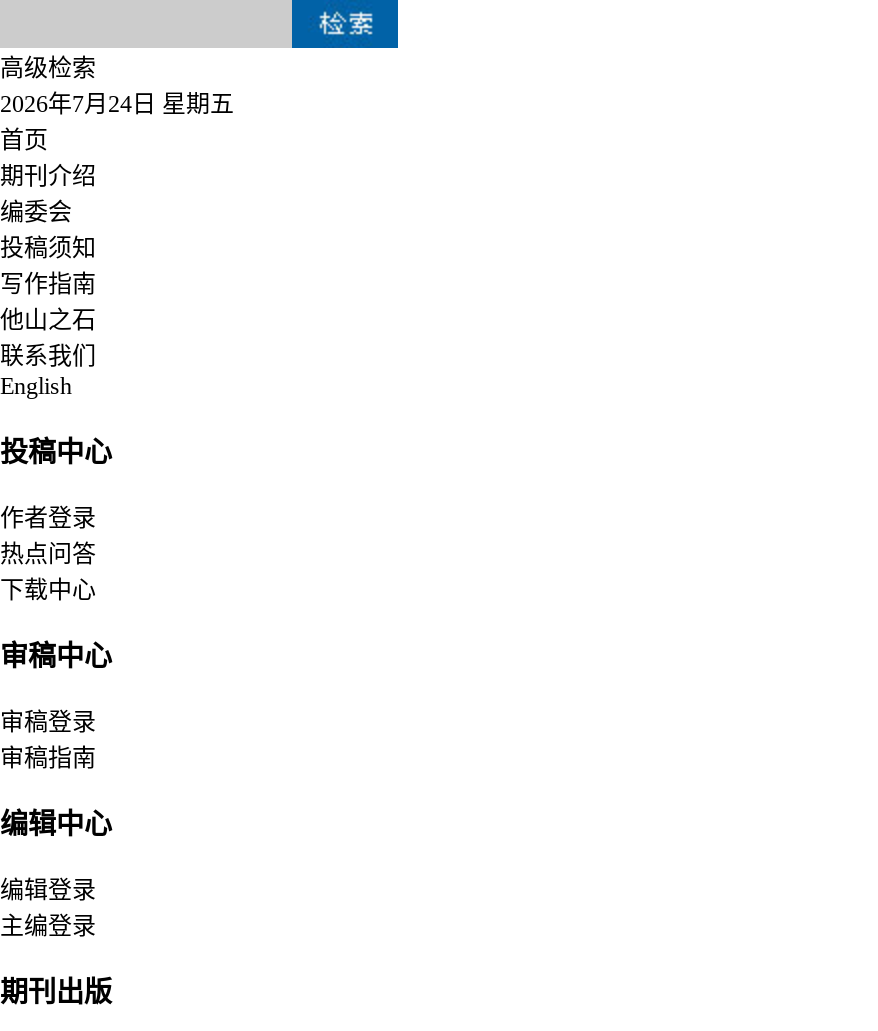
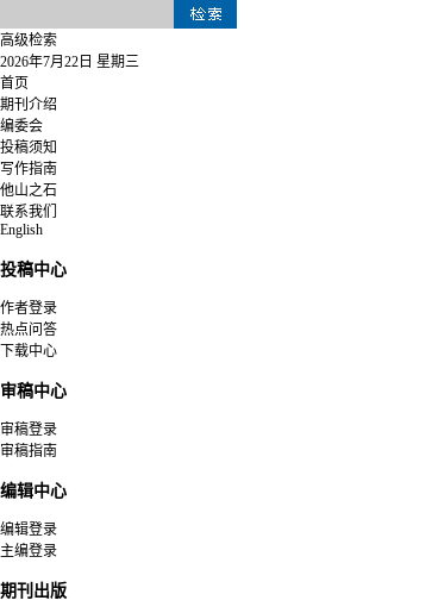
[0,90,234,118] 2026年7月24日 星期五 -> [0,54,139,70] 2026年7月22日 星期三

